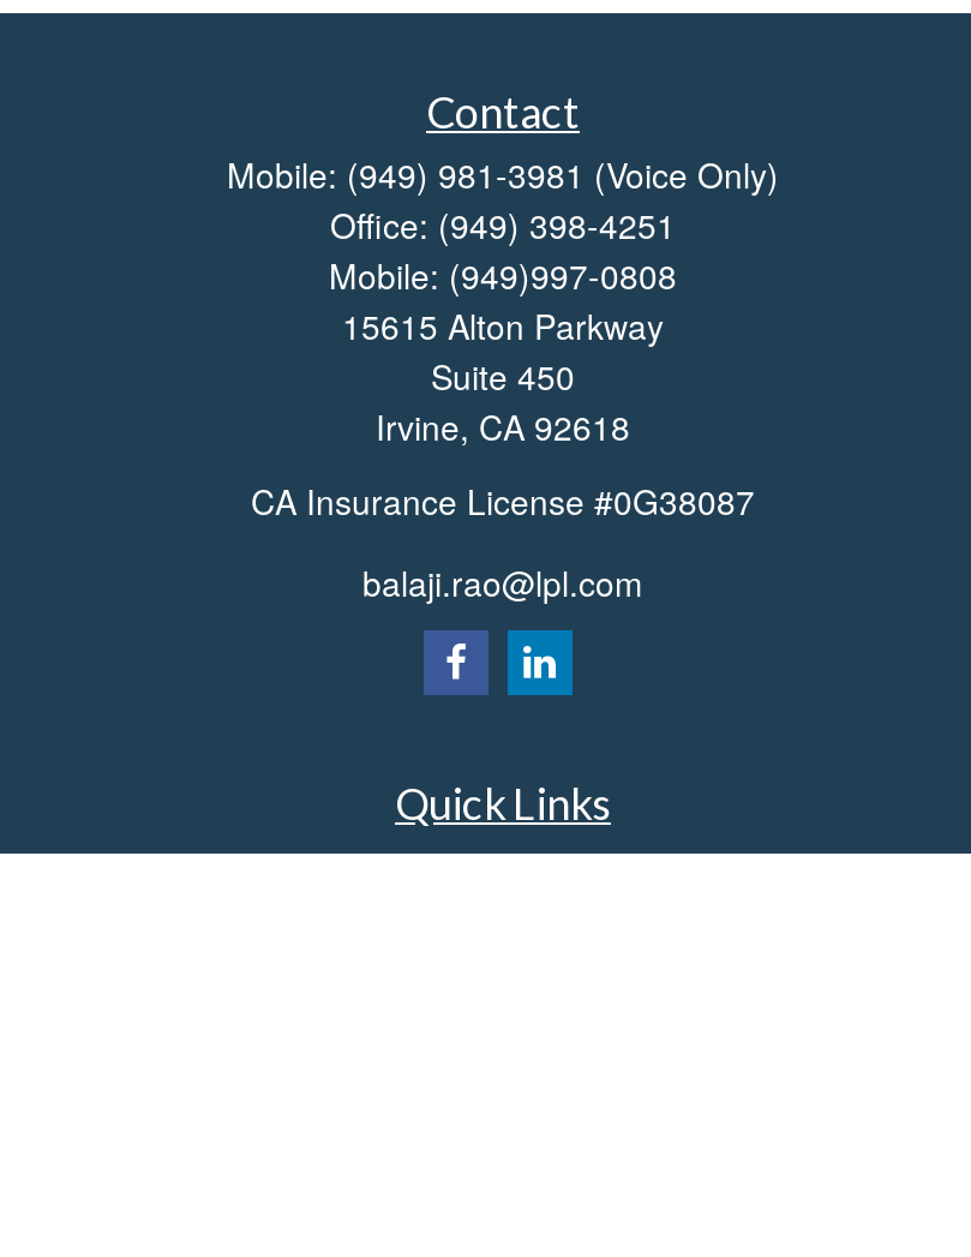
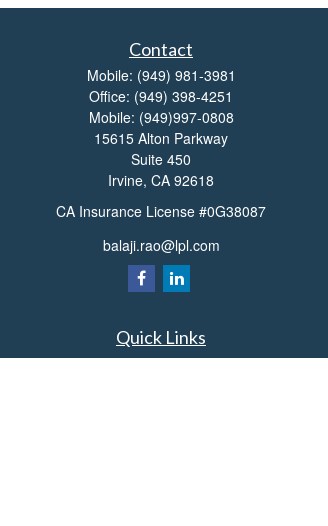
[227,150,779,198] Mobile: (949) 981-3981 (Voice Only) -> [86,65,235,85] Mobile: (949) 981-3981

